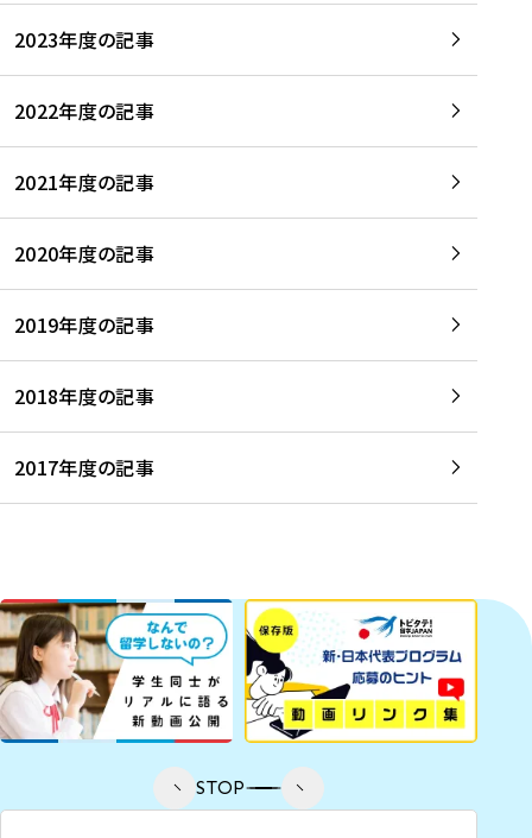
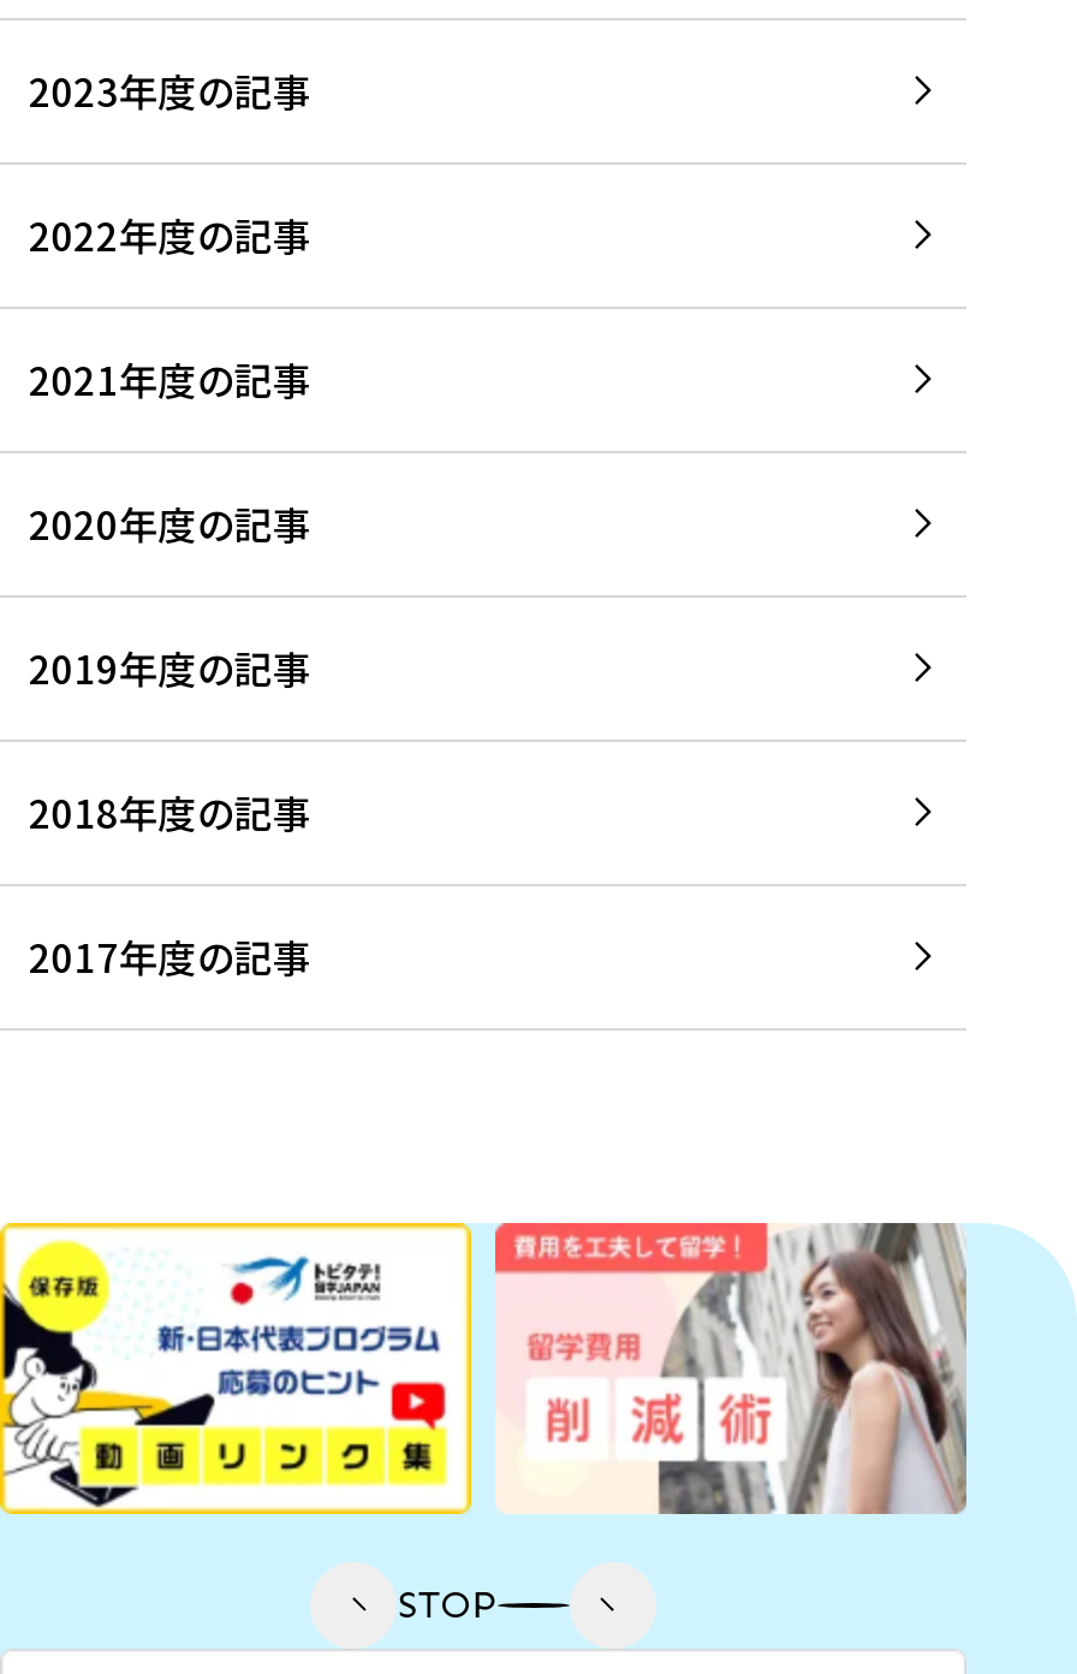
[4,598,233,744] [image] -> [7,1221,474,1516] [image]
[243,598,479,744] [image] -> [493,1221,969,1516] [image]

